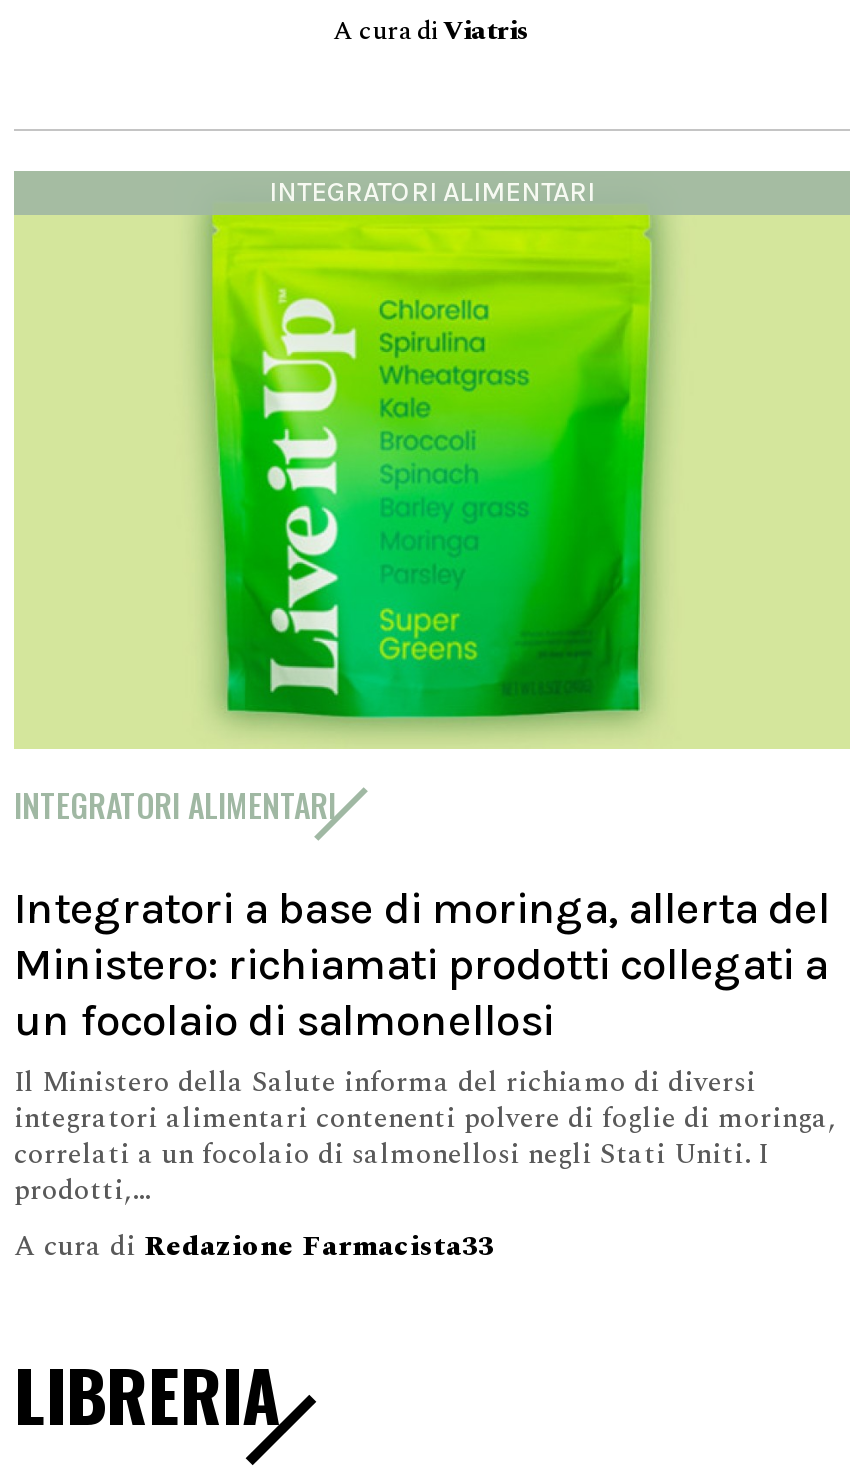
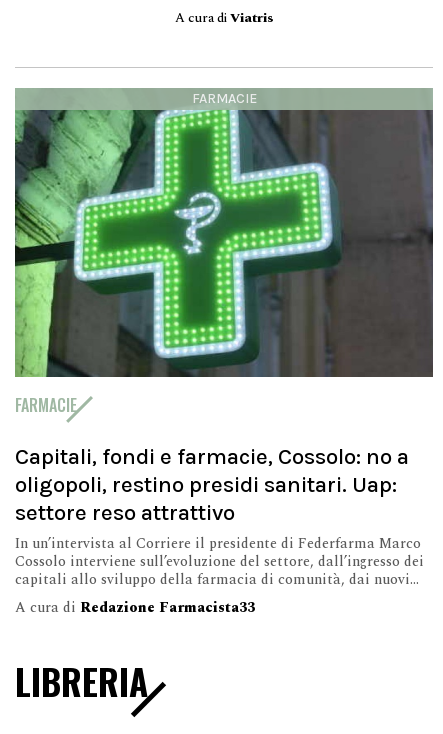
[269,175,595,209] INTEGRATORI ALIMENTARI -> [191,90,256,107] FARMACIE
[14,213,850,829] [image] | INTEGRATORI ALIMENTARI -> [14,109,434,417] [image] | FARMACIE
[14,881,836,1211] Integratori a base di moringa, allerta del | Ministero: richiamati prodotti collegati a | un focolaio di salmonellosi | Il Ministero della Salute informa del richiamo di diversi | integratori alimentari contenenti polvere di foglie di moringa, | correlati a un focolaio di salmonellosi negli Stati Uniti. I | prodotti,... -> [15,443,424,590] Capitali, fondi e farmacie, Cossolo: no a | oligopoli, restino presidi sanitari. Uap: | settore reso attrattivo | In un’intervista al Corriere il presidente di Federfarma Marco | Cossolo interviene sull’evoluzione del settore, dall’ingresso dei | capitali allo sviluppo della farmacia di comunità, dai nuovi...

